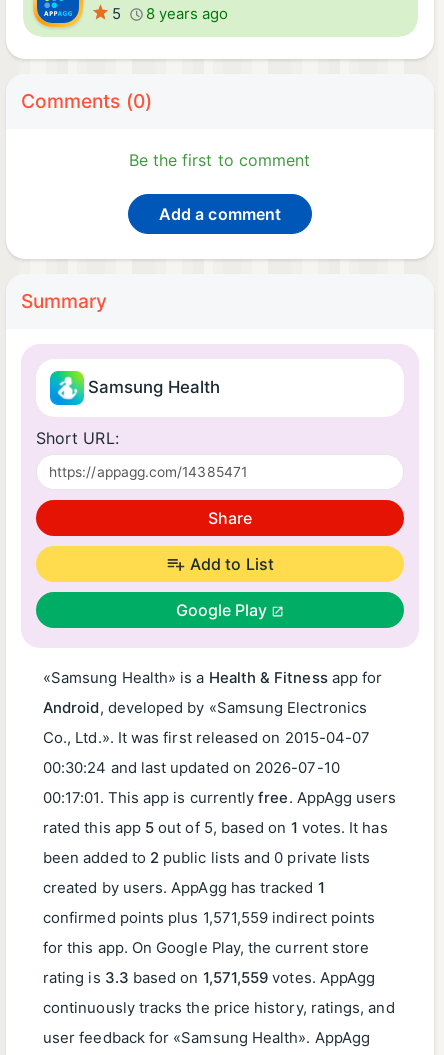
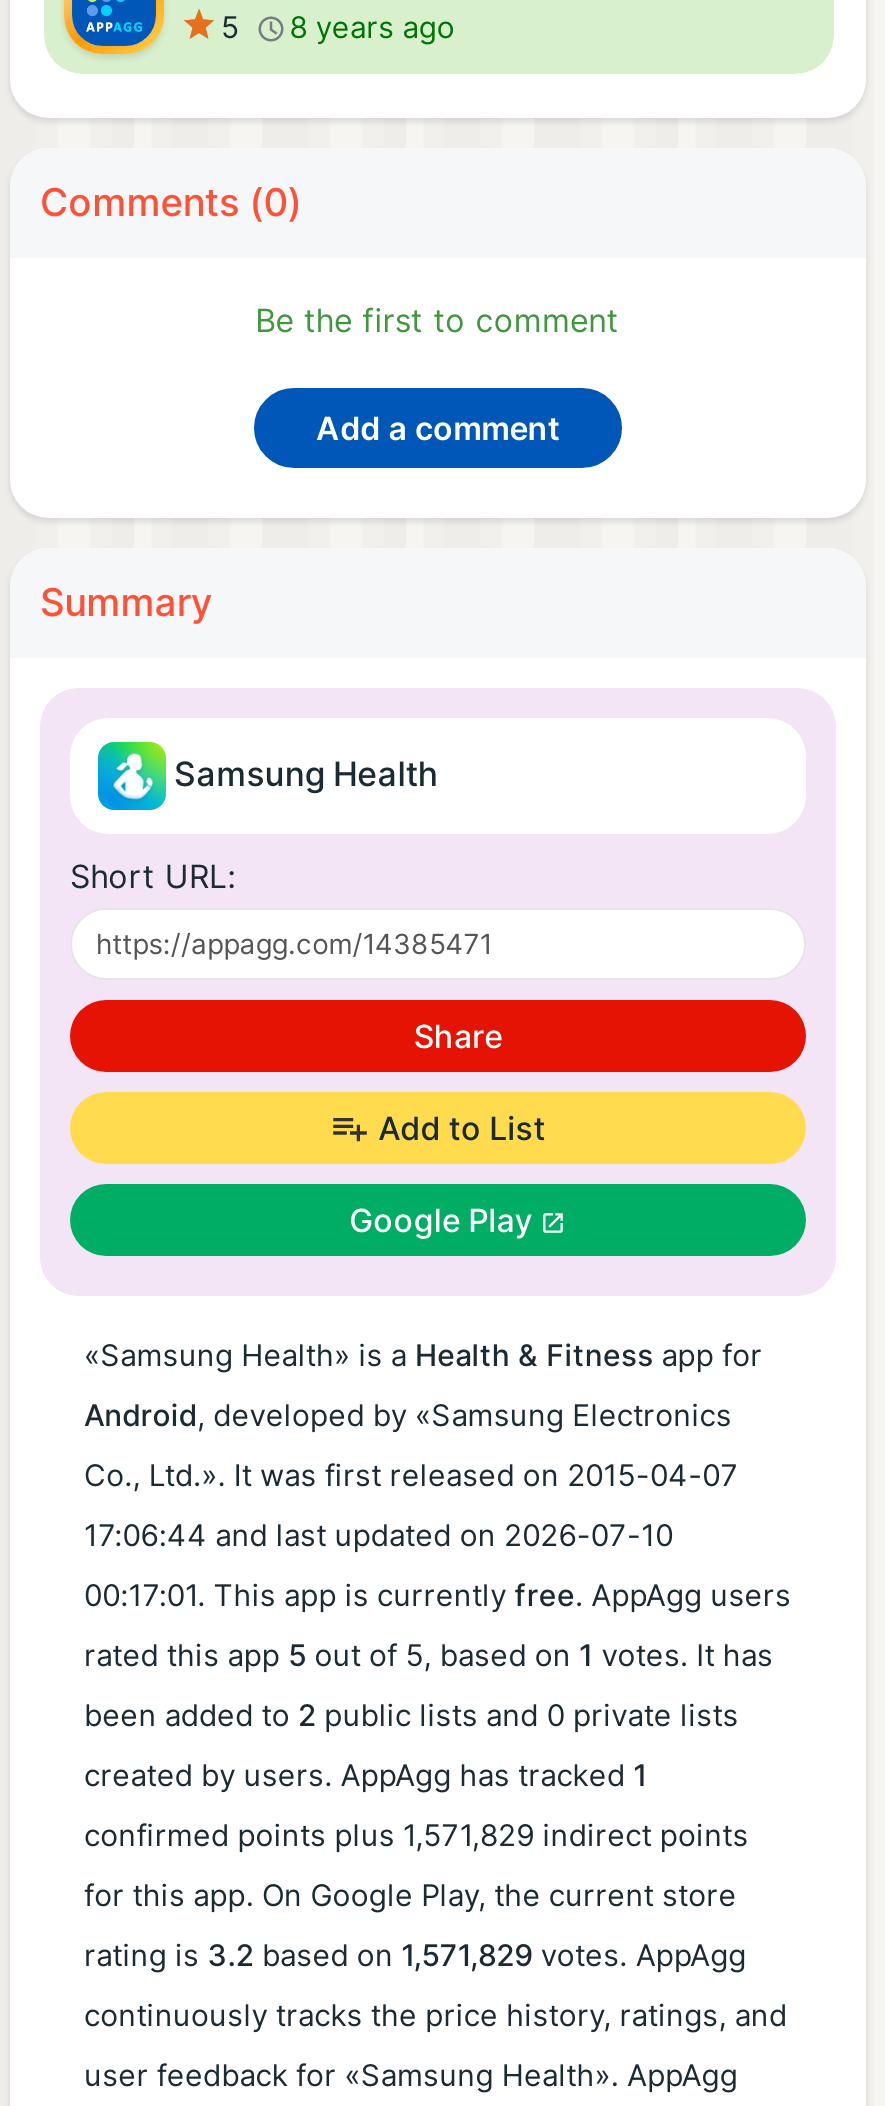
[43,759,340,777] 00:30:24 and last updated on 2026-07-10 -> [84,1518,674,1554] 17:06:44 and last updated on 2026-07-10
[43,909,375,927] confirmed points plus 1,571,559 indirect points -> [84,1818,749,1854] confirmed points plus 1,571,829 indirect points
[43,969,375,987] rating is 3.3 based on 1,571,559 votes. AppAgg -> [84,1938,746,1974] rating is 3.2 based on 1,571,829 votes. AppAgg

